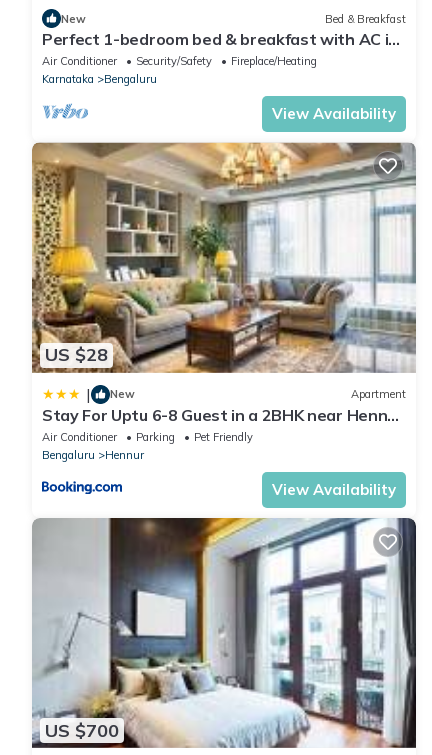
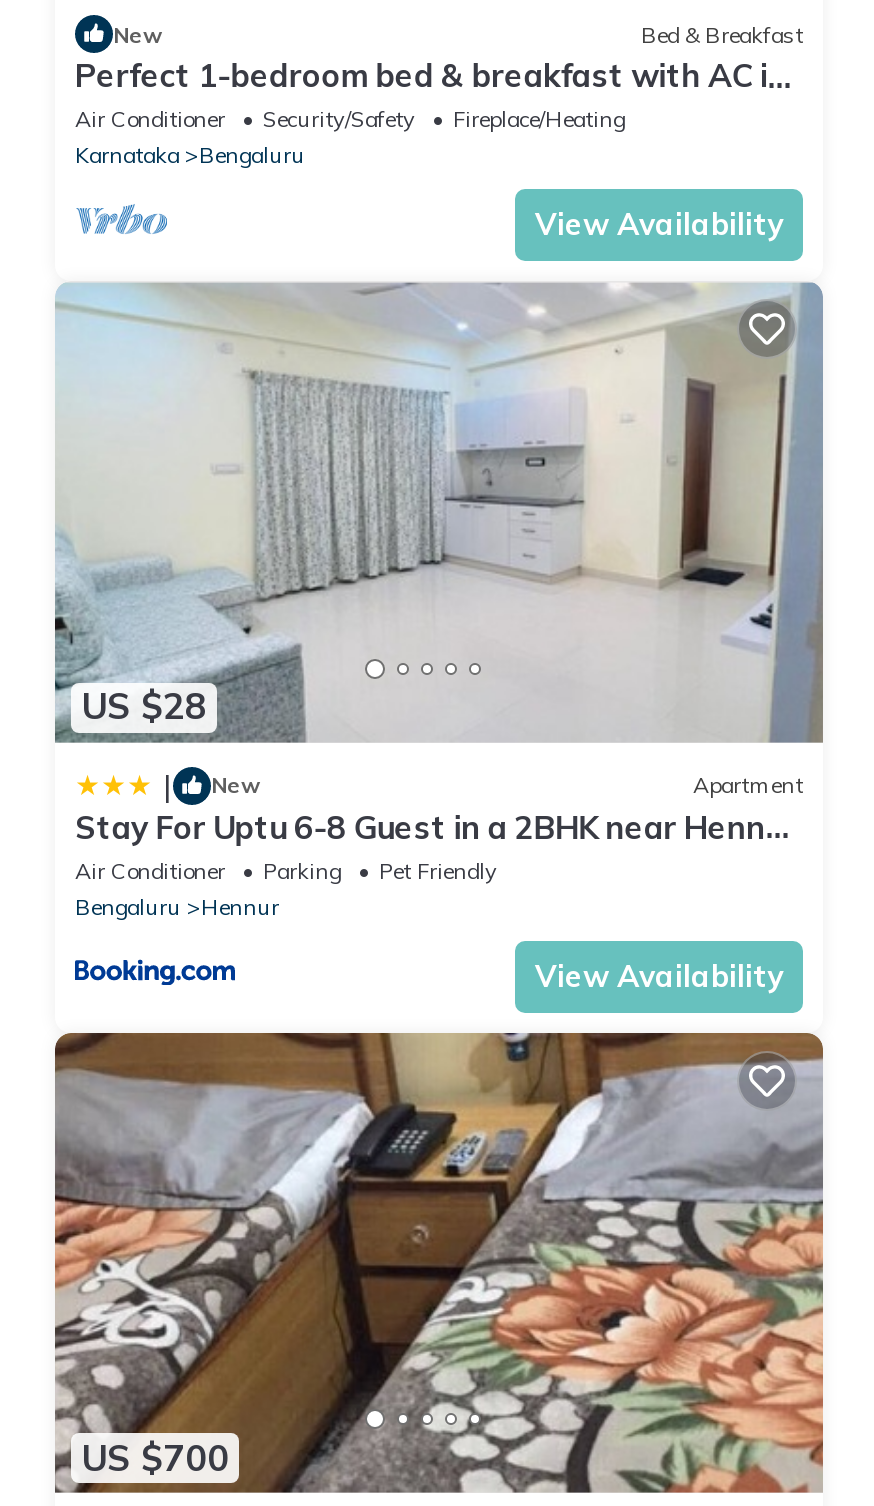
[31,142,416,373] [image] -> [53,281,825,743] [image]
[32,517,417,749] [image] -> [53,1031,825,1495] [image]

